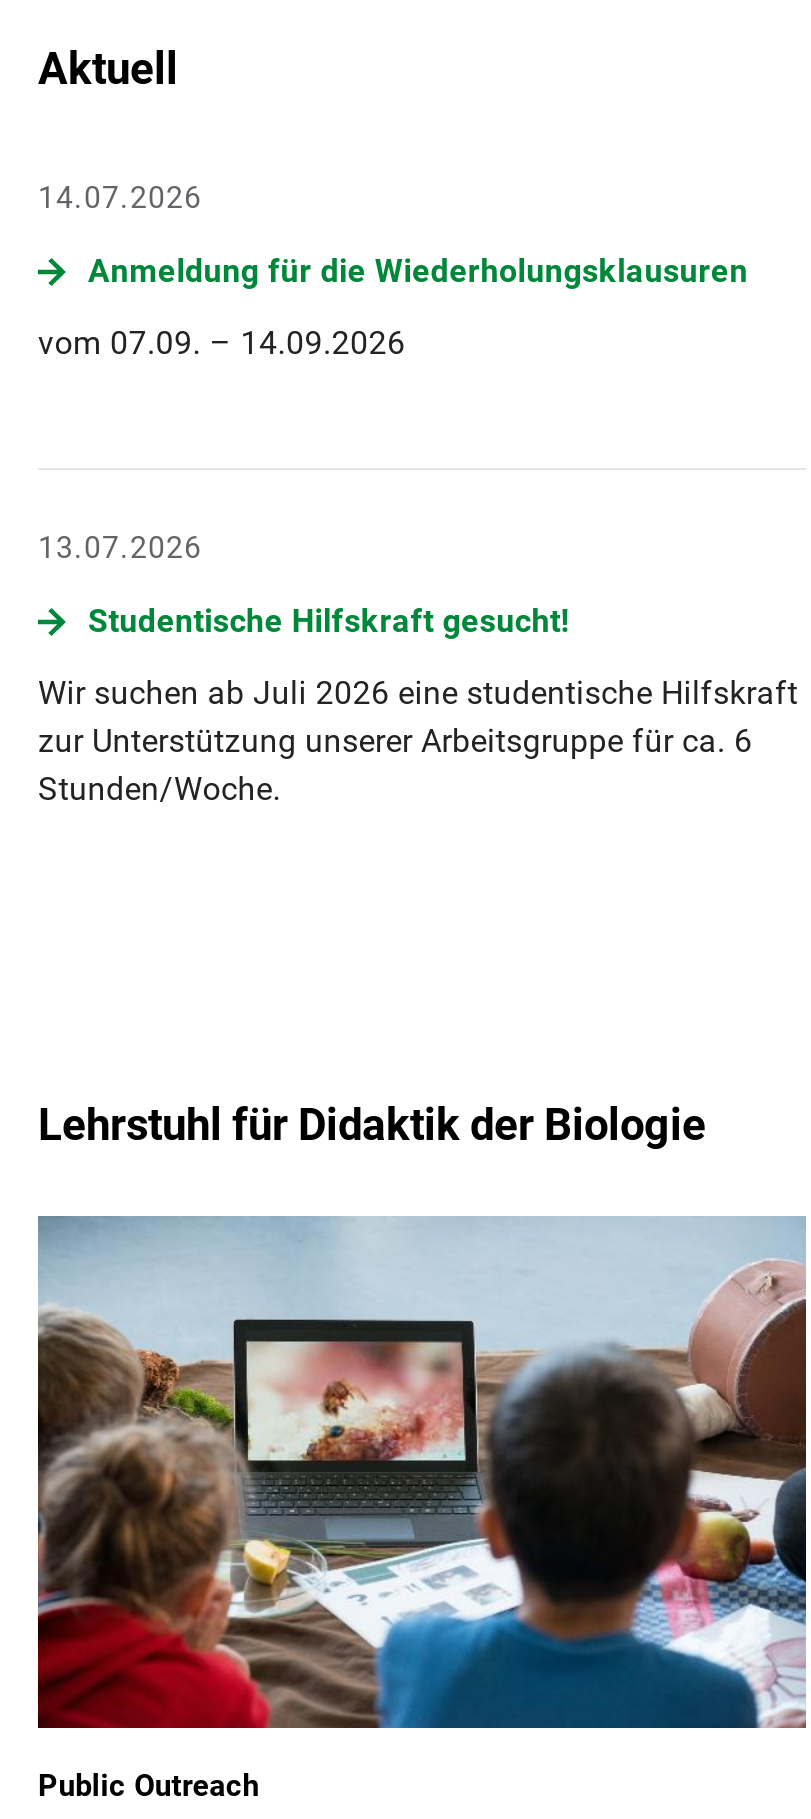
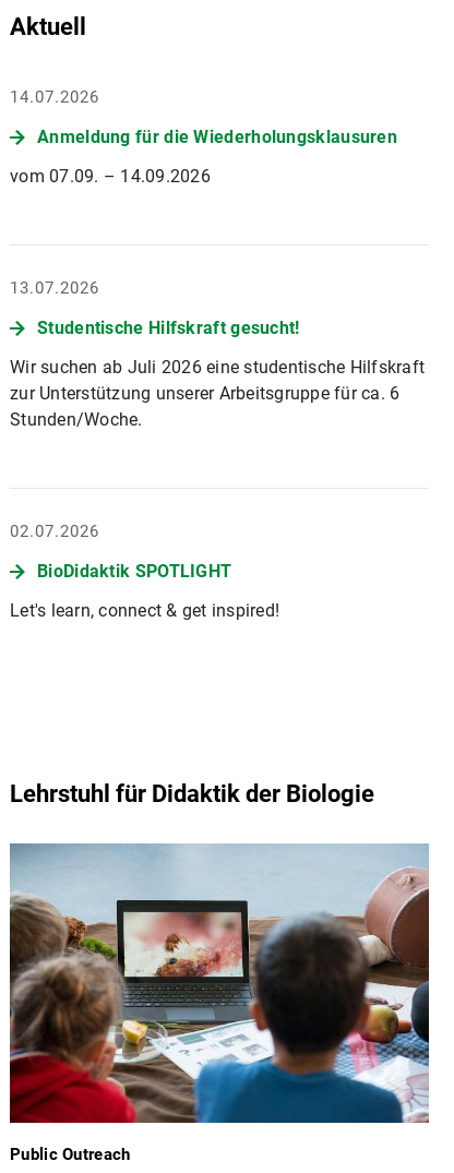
none -> [10,522,279,621] 02.07.2026 | BioDidaktik SPOTLIGHT | Let's learn, connect & get inspired!

